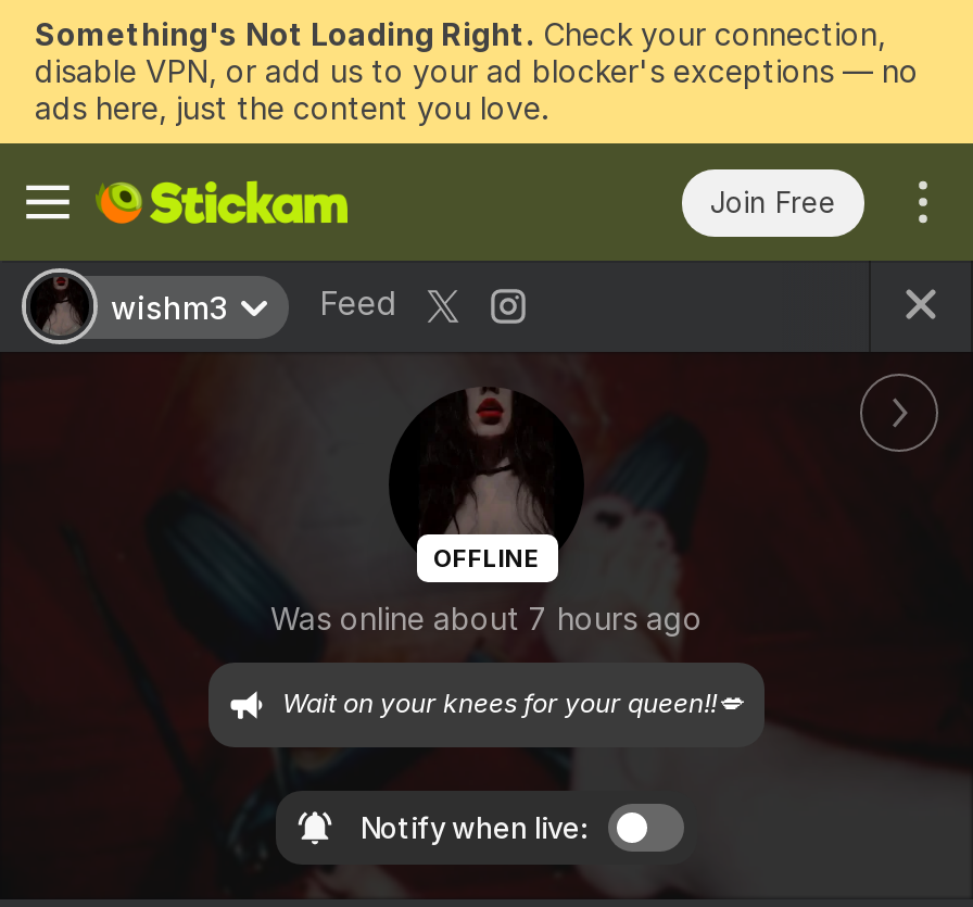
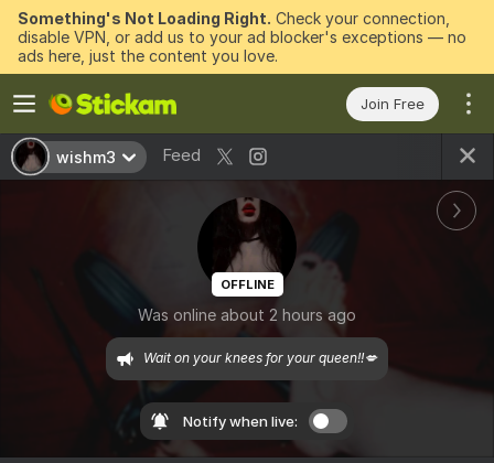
[270,600,703,637] Was online about 7 hours ago -> [138,306,356,325] Was online about 2 hours ago

